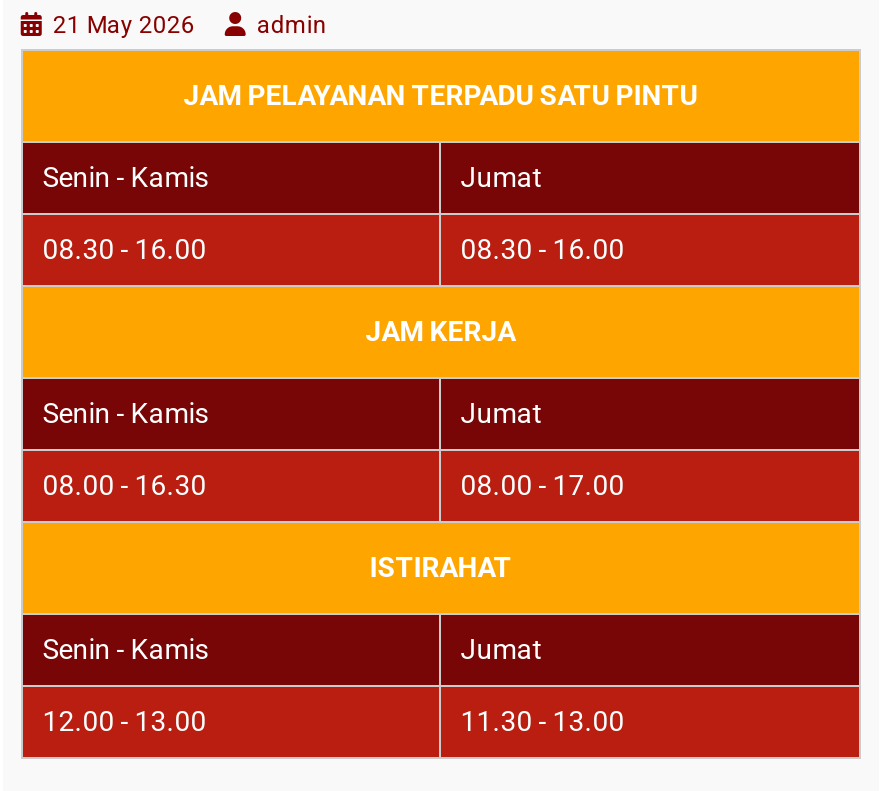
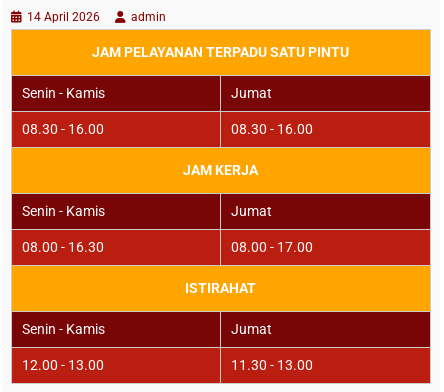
[53,11,195,39] 21 May 2026 -> [27,10,100,24] 14 April 2026

